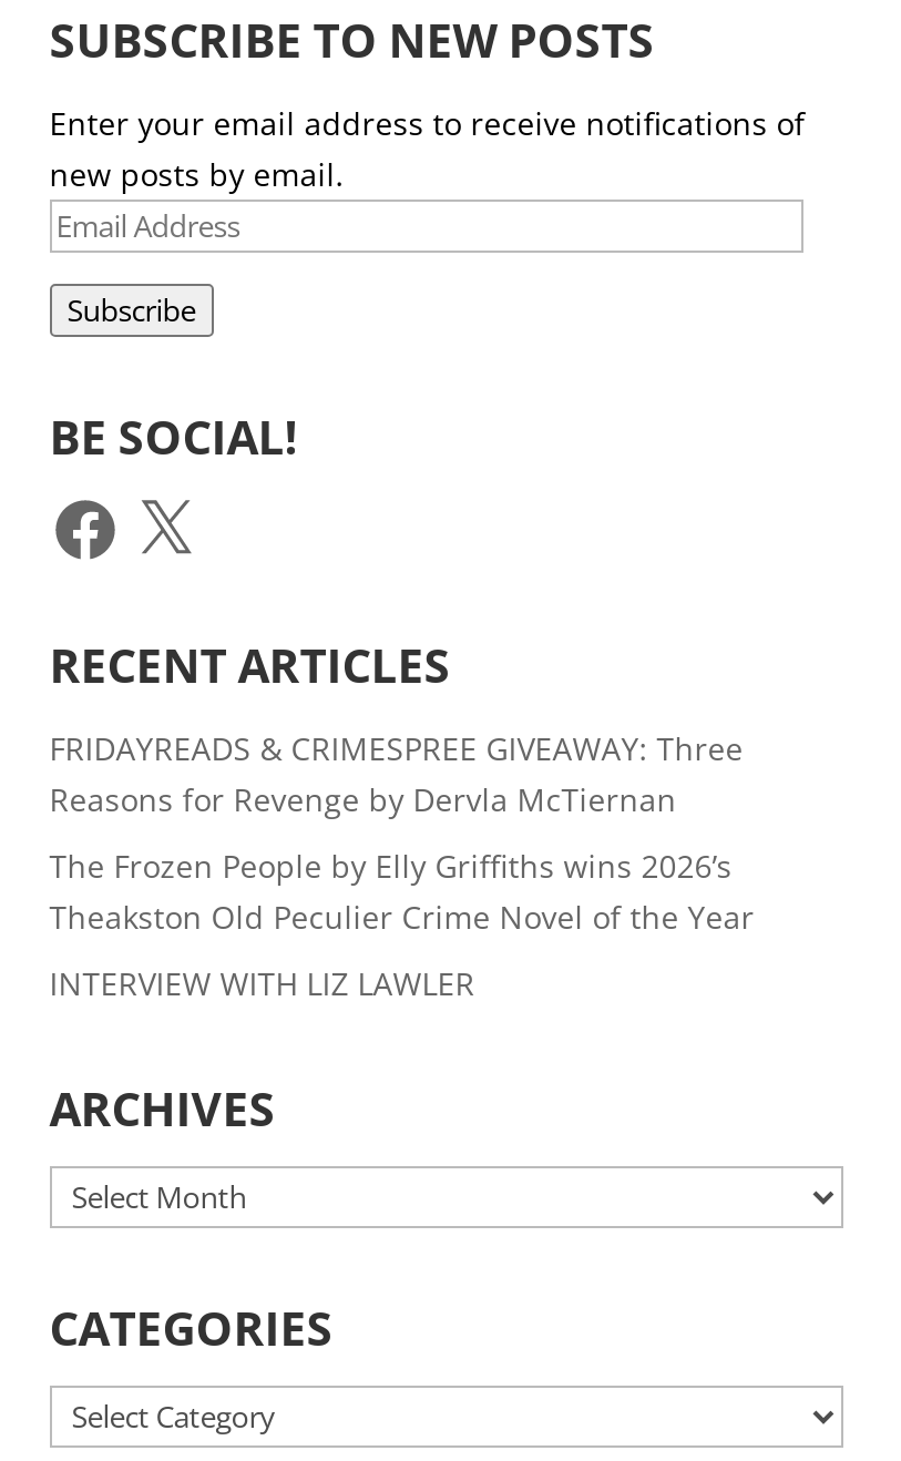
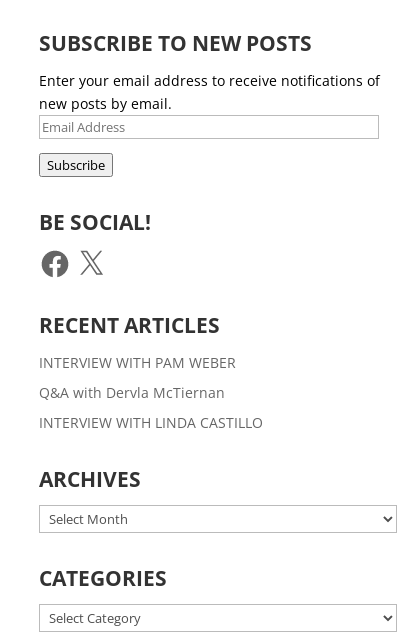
[49,728,743,821] FRIDAYREADS & CRIMESPREE GIVEAWAY: Three | Reasons for Revenge by Dervla McTiernan -> [39,353,236,372] INTERVIEW WITH PAM WEBER
[49,845,754,938] The Frozen People by Elly Griffiths wins 2026’s | Theakston Old Peculier Crime Novel of the Year -> [39,383,225,402] Q&A with Dervla McTiernan
[49,963,475,1005] INTERVIEW WITH LIZ LAWLER -> [39,413,263,432] INTERVIEW WITH LINDA CASTILLO

